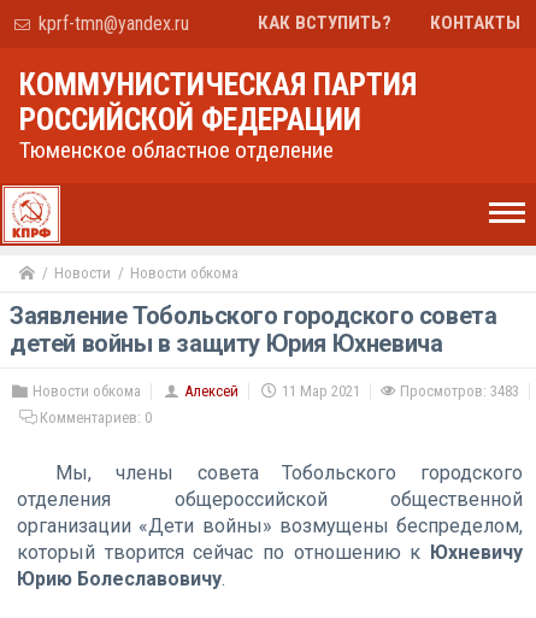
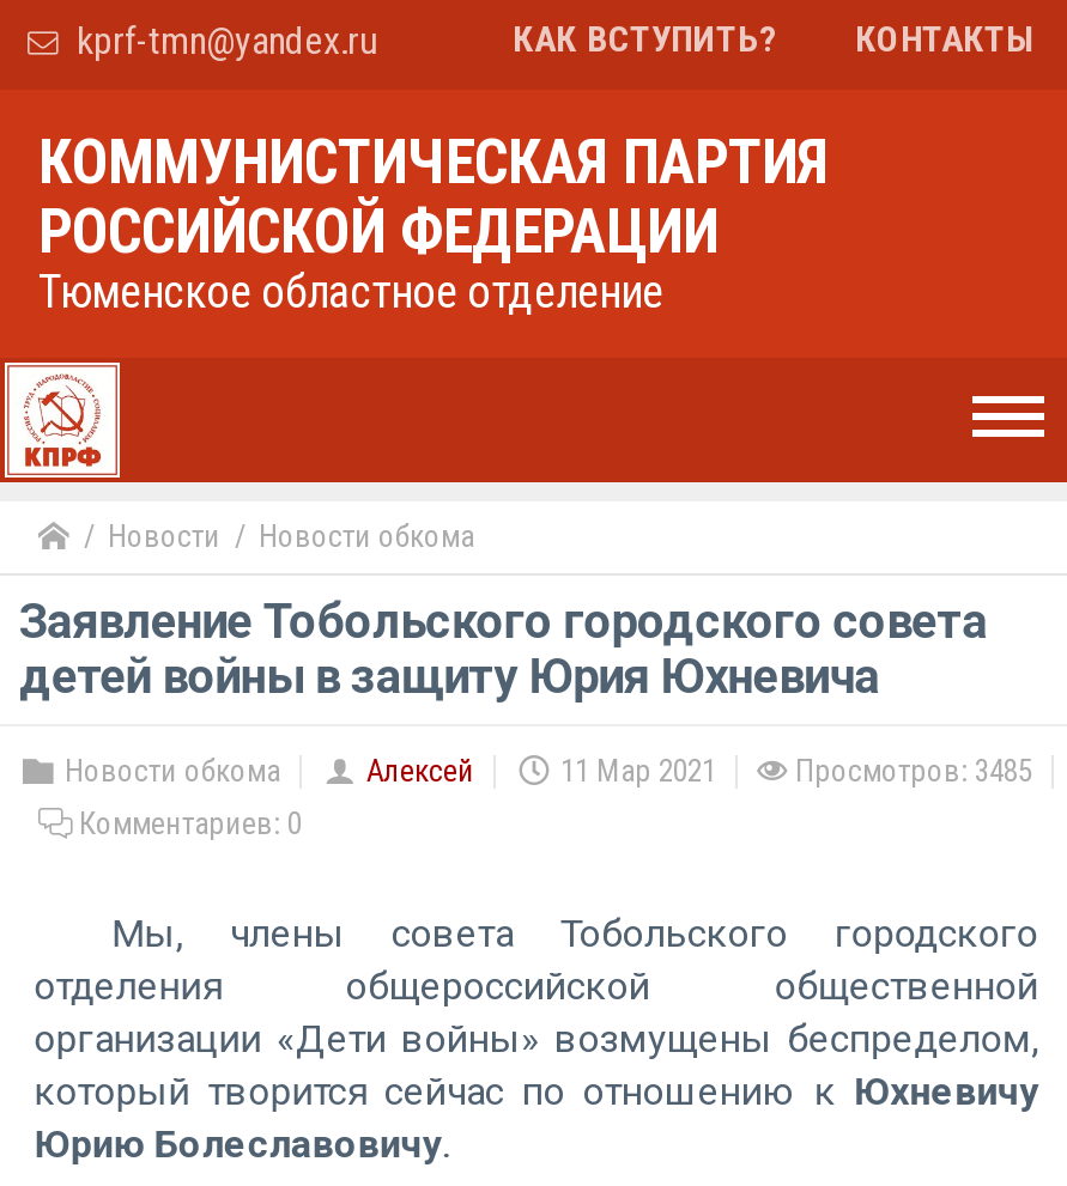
[278,382,519,400] 11 Мар 2021 Просмотров: 3483 -> [553,753,1032,789] 11 Мар 2021 Просмотров: 3485

